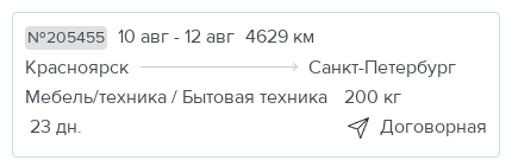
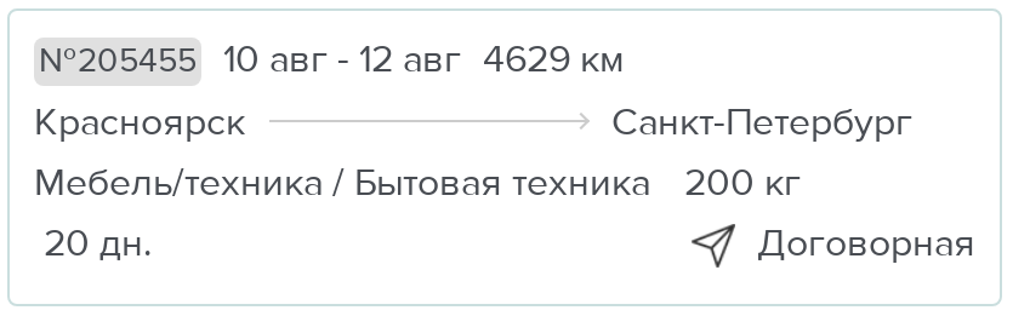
[30,114,82,138] 23 дн. -> [44,218,153,266] 20 дн.

